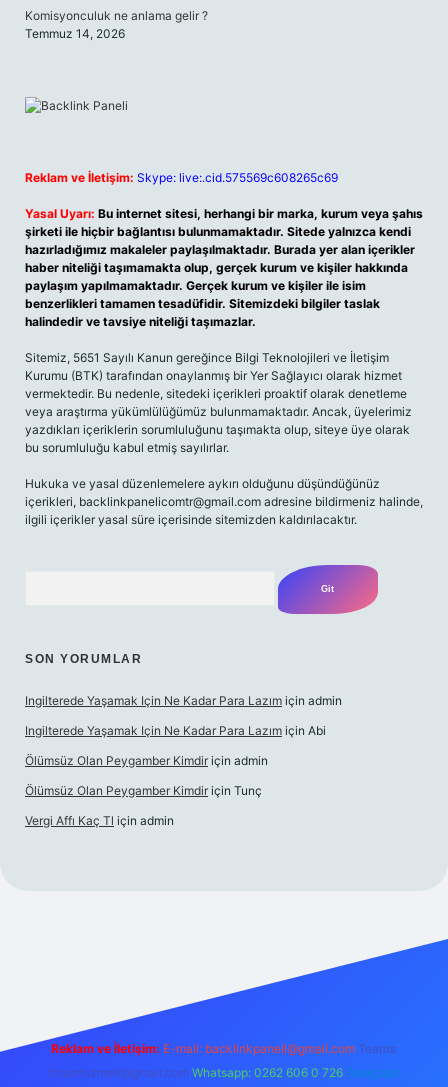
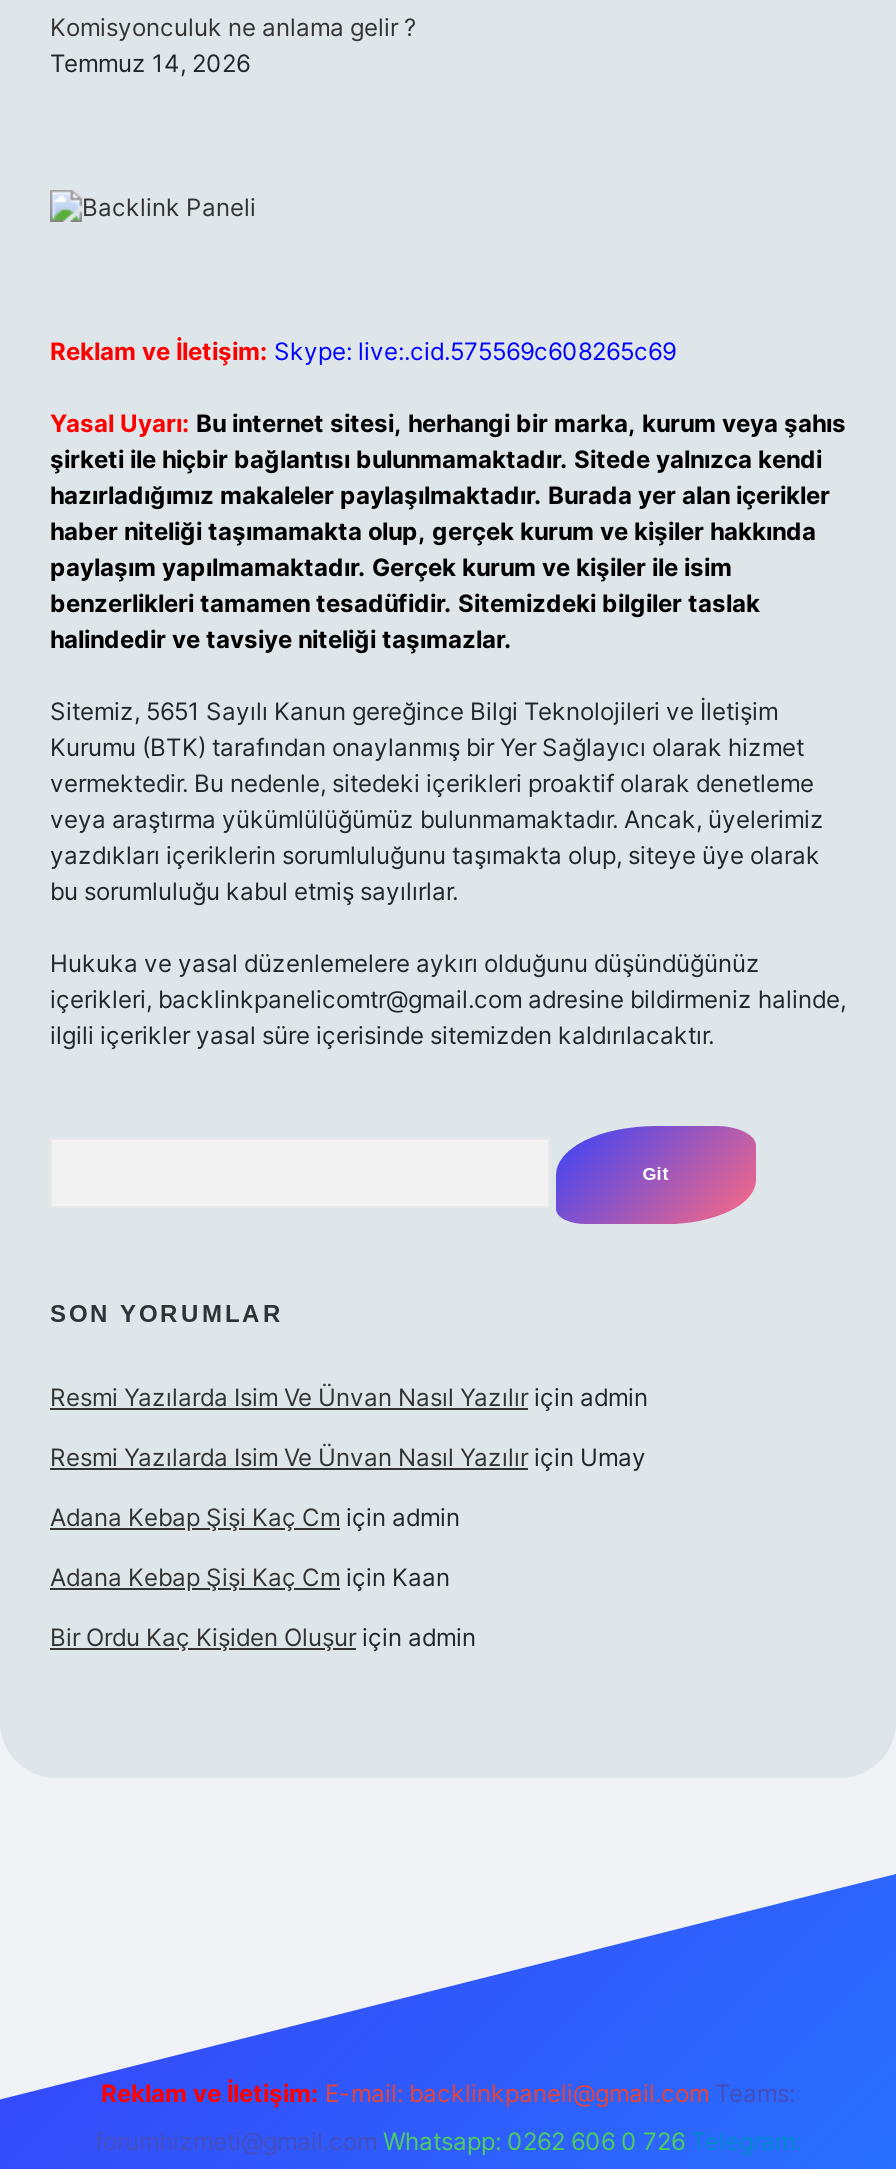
[25,693,342,708] Ingilterede Yaşamak Için Ne Kadar Para Lazım için admin -> [50,1382,648,1412] Resmi Yazılarda Isim Ve Ünvan Nasıl Yazılır için admin
[25,723,326,738] Ingilterede Yaşamak Için Ne Kadar Para Lazım için Abi -> [50,1442,646,1472] Resmi Yazılarda Isim Ve Ünvan Nasıl Yazılır için Umay
[25,753,268,768] Ölümsüz Olan Peygamber Kimdir için admin -> [50,1502,460,1532] Adana Kebap Şişi Kaç Cm için admin
[25,783,262,798] Ölümsüz Olan Peygamber Kimdir için Tunç -> [50,1562,450,1592] Adana Kebap Şişi Kaç Cm için Kaan
[25,813,174,828] Vergi Affı Kaç Tl için admin -> [50,1622,476,1652] Bir Ordu Kaç Kişiden Oluşur için admin

